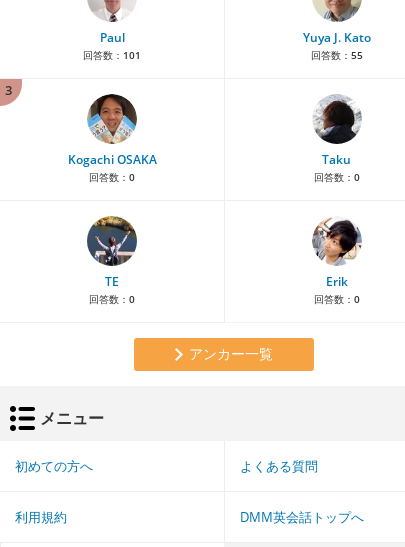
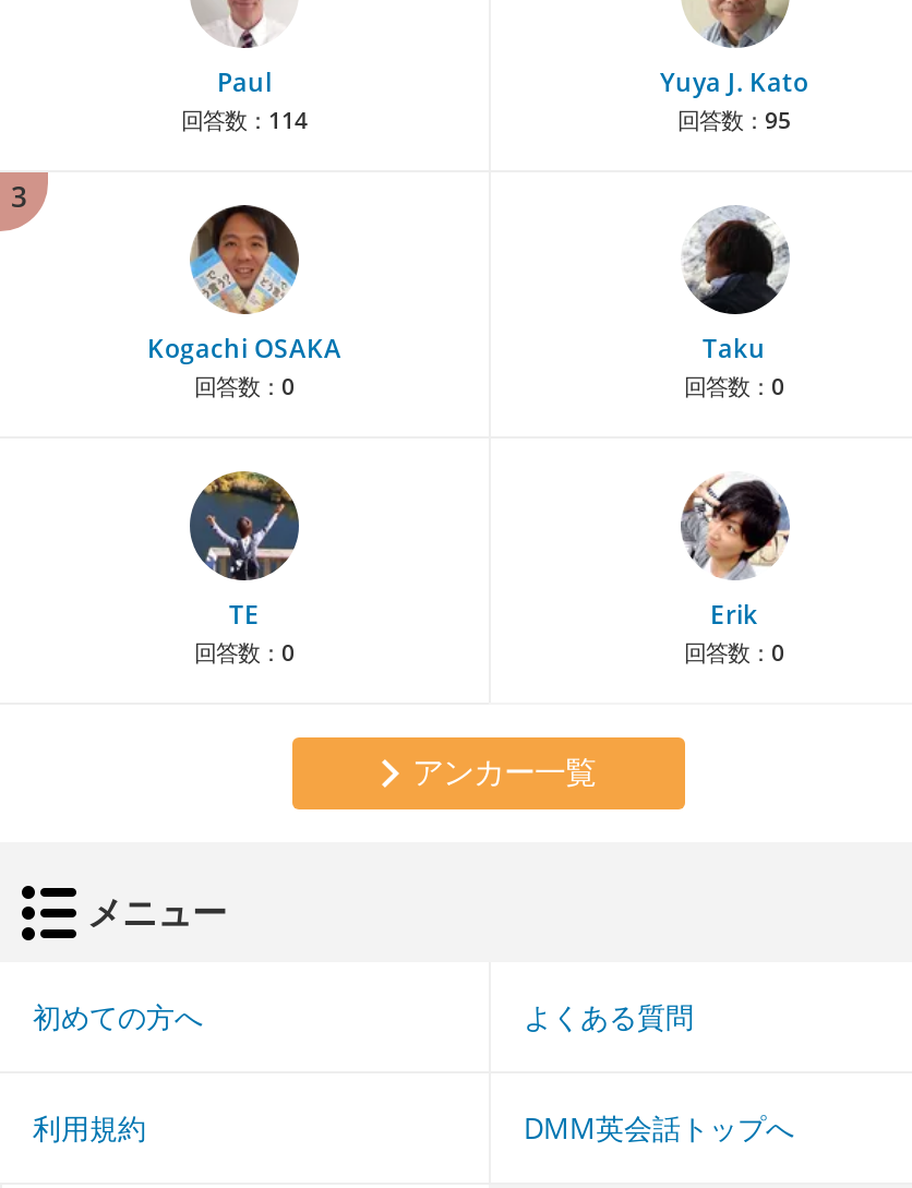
[83,48,141,62] 回答数：101 -> [181,105,308,135] 回答数：114
[310,48,362,62] 回答数：55 -> [677,105,791,135] 回答数：95

